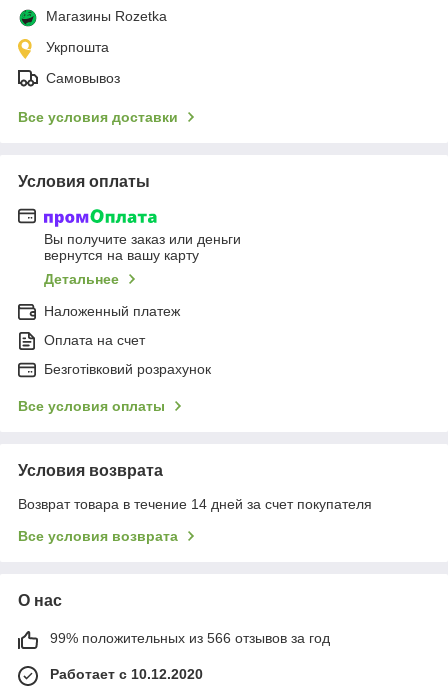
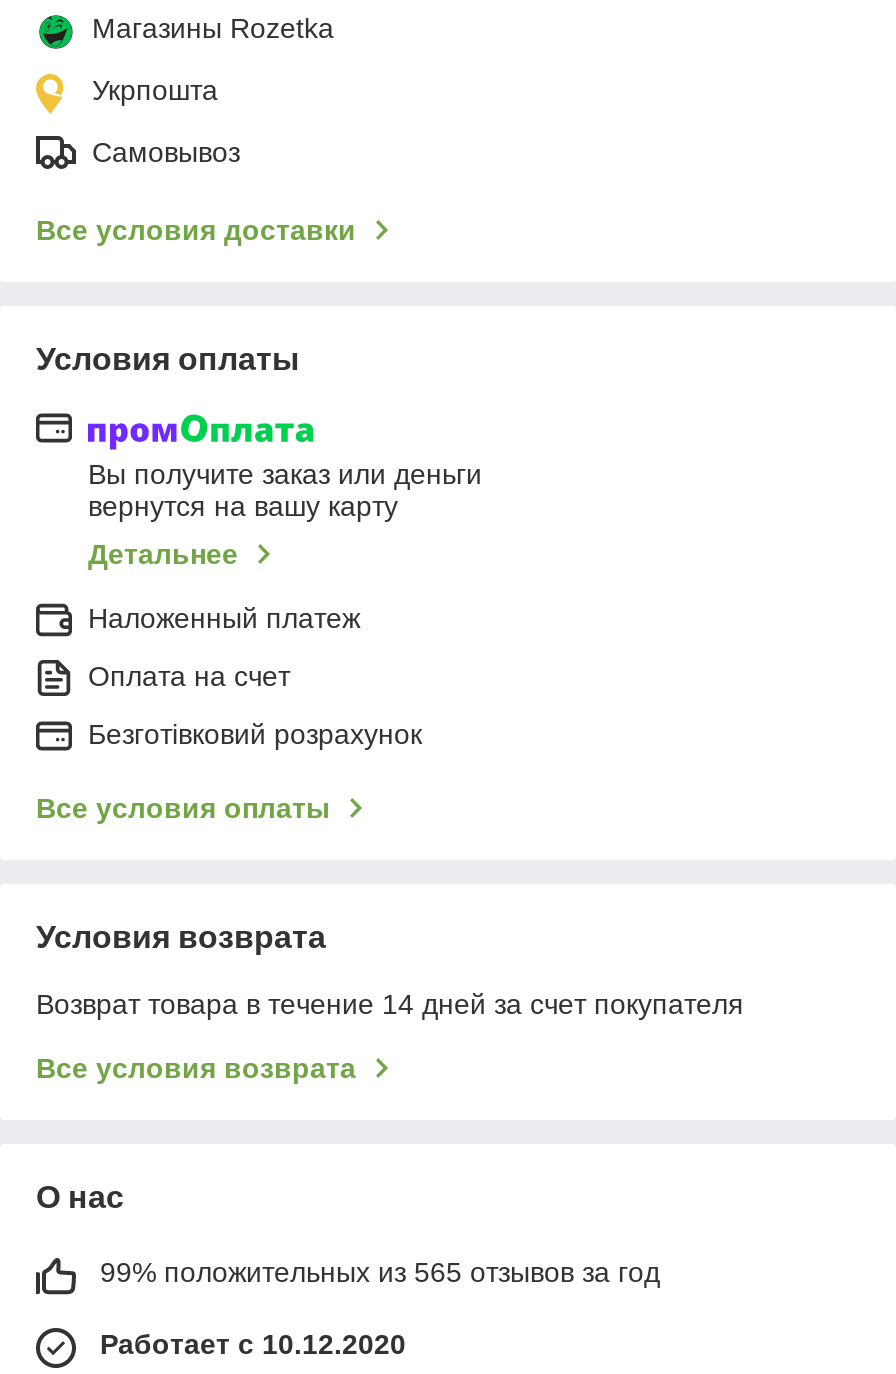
[50,630,330,646] 99% положительных из 566 отзывов за год -> [100,1256,660,1288] 99% положительных из 565 отзывов за год

